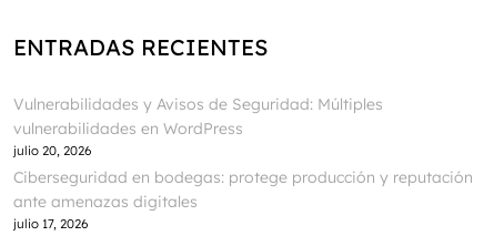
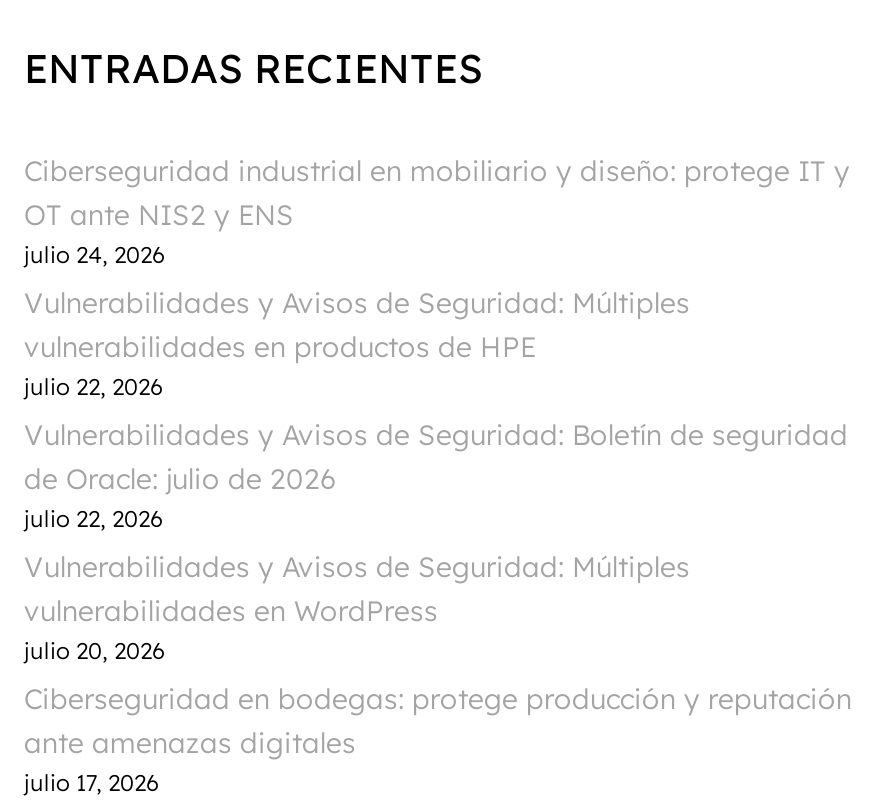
none -> [24,153,850,533] Ciberseguridad industrial en mobiliario y diseño: protege IT y | OT ante NIS2 y ENS | julio 24, 2026 | Vulnerabilidades y Avisos de Seguridad: Múltiples | vulnerabilidades en productos de HPE | julio 22, 2026 | Vulnerabilidades y Avisos de Seguridad: Boletín de seguridad | de Oracle: julio de 2026 | julio 22, 2026

